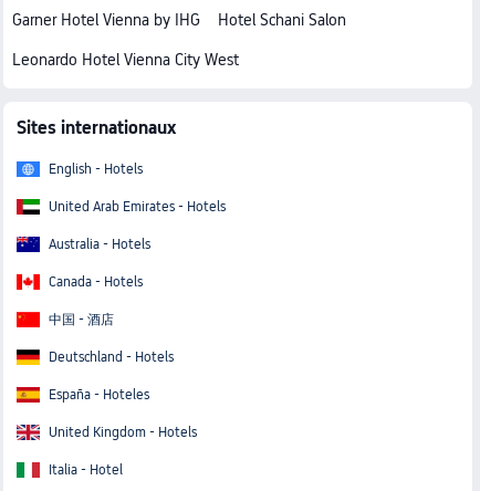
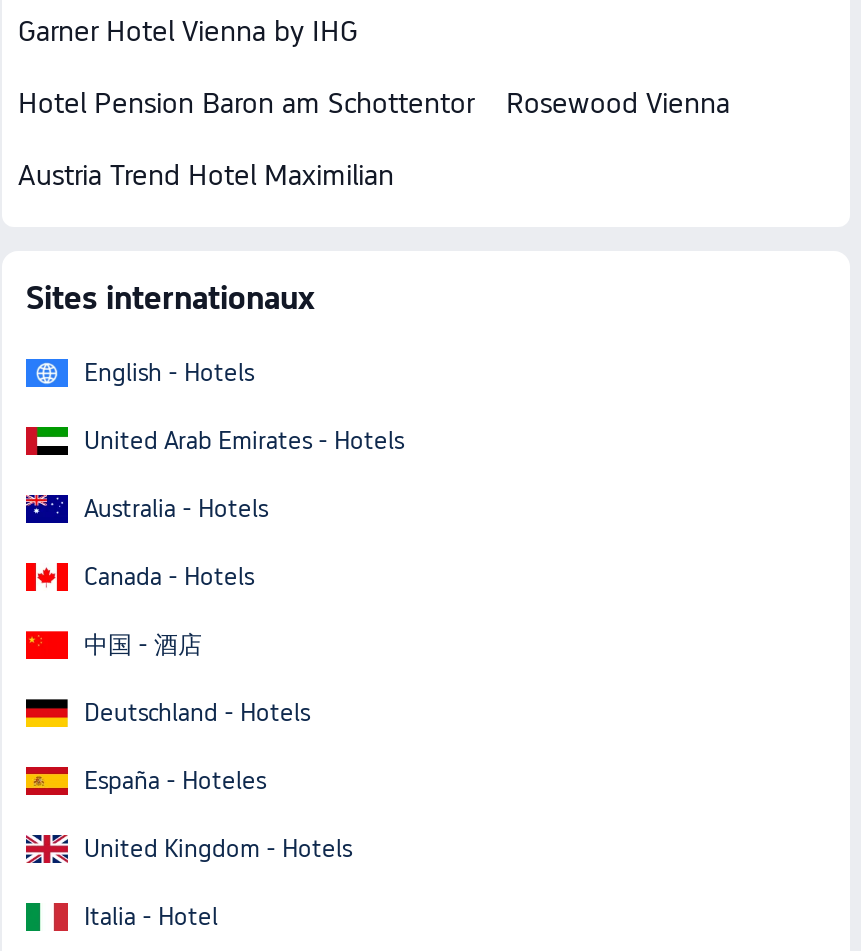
[218,11,346,29] Hotel Schani Salon -> [18,87,730,119] Hotel Pension Baron am Schottentor | Rosewood Vienna
[12,51,239,69] Leonardo Hotel Vienna City West -> [18,159,394,191] Austria Trend Hotel Maximilian

